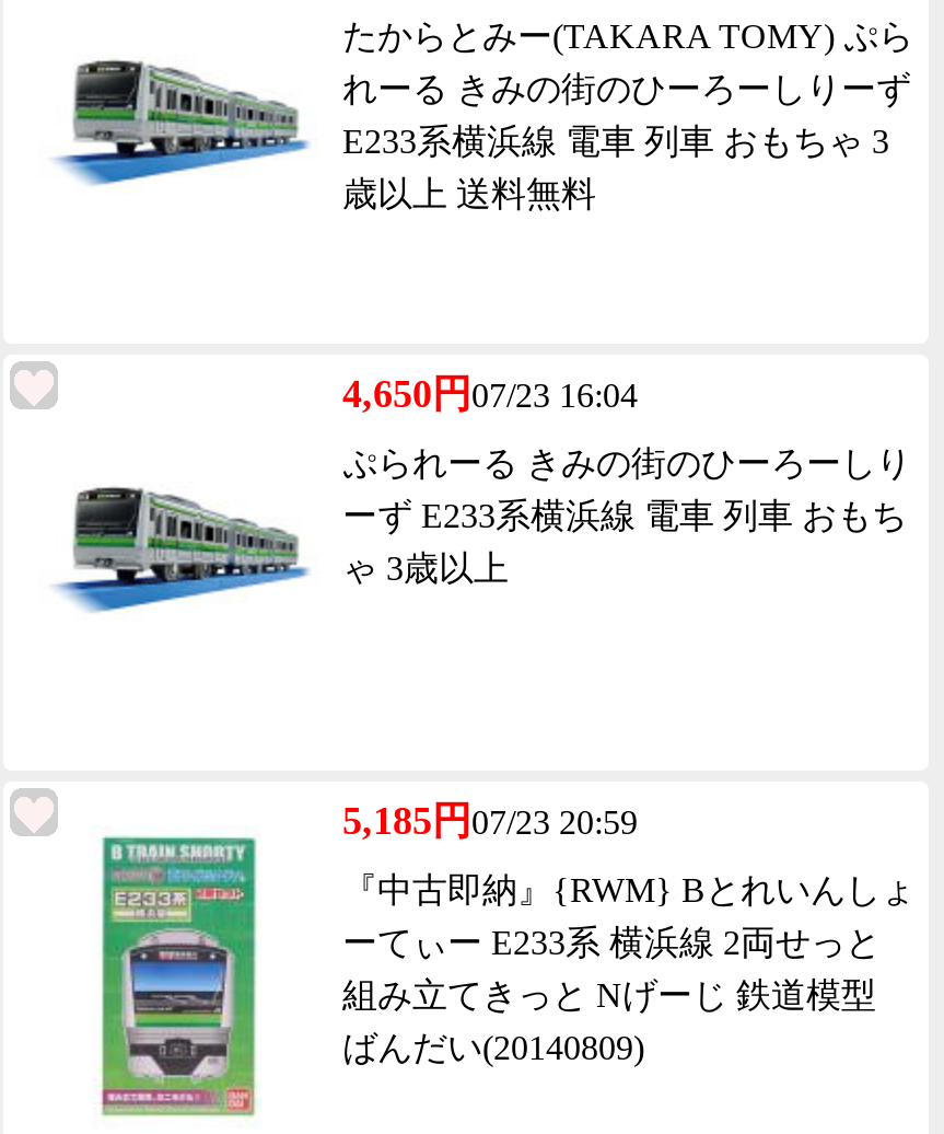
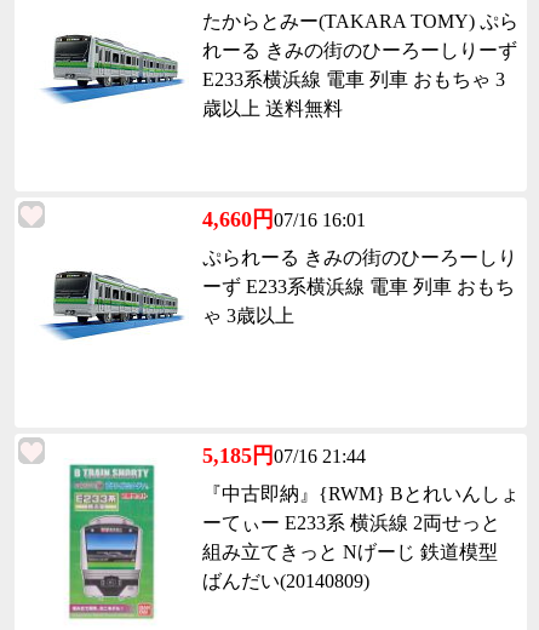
[342,372,638,416] 4,650円07/23 16:04 -> [202,207,366,231] 4,660円07/16 16:01
[342,799,638,843] 5,185円07/23 20:59 -> [202,443,366,468] 5,185円07/16 21:44

